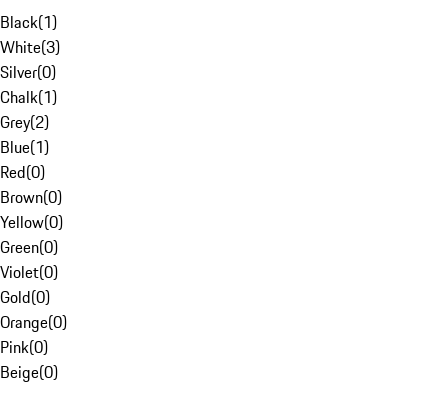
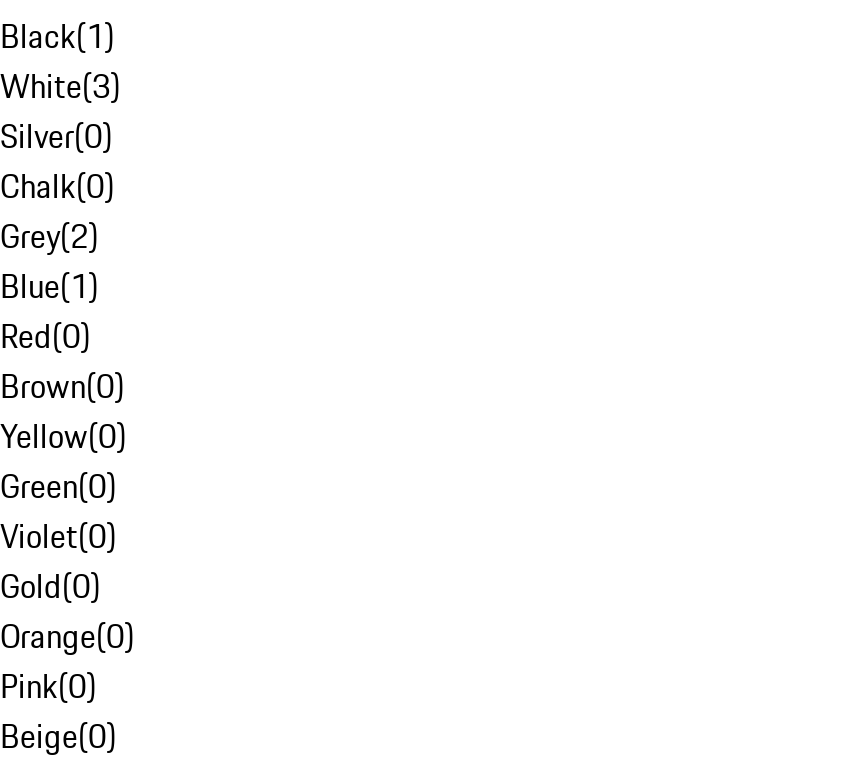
[0,85,57,109] Chalk(1) -> [0,162,114,210] Chalk(0)

